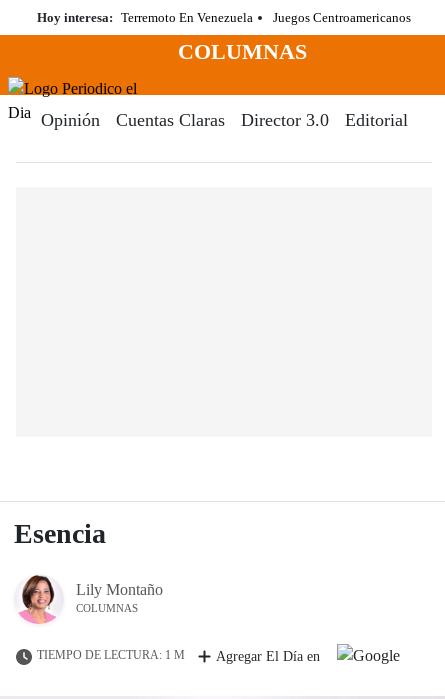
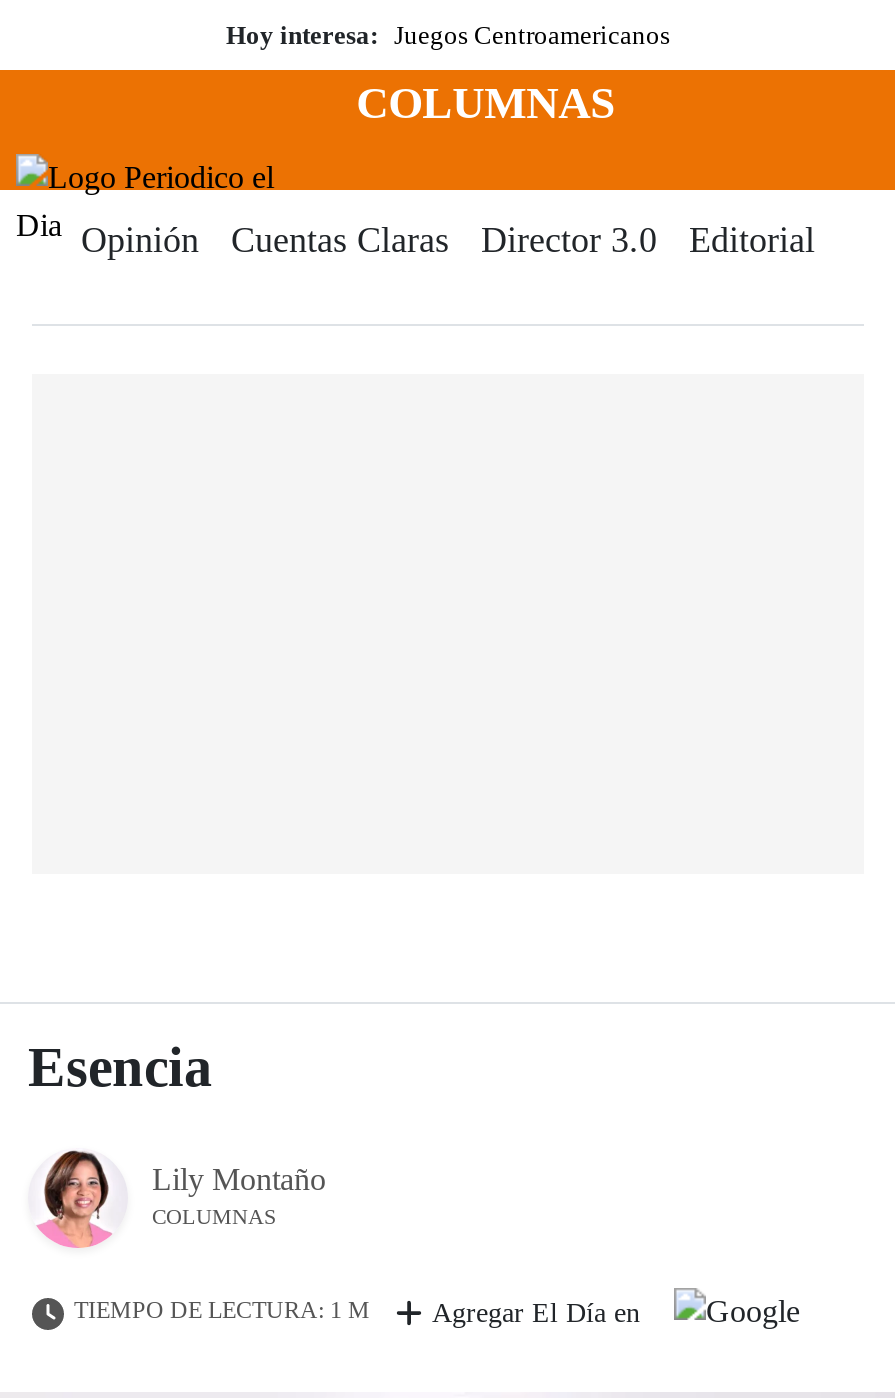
[37,10,411,25] Hoy interesa: Terremoto En Venezuela | Juegos Centroamericanos -> [226,20,670,50] Hoy interesa: Juegos Centroamericanos

